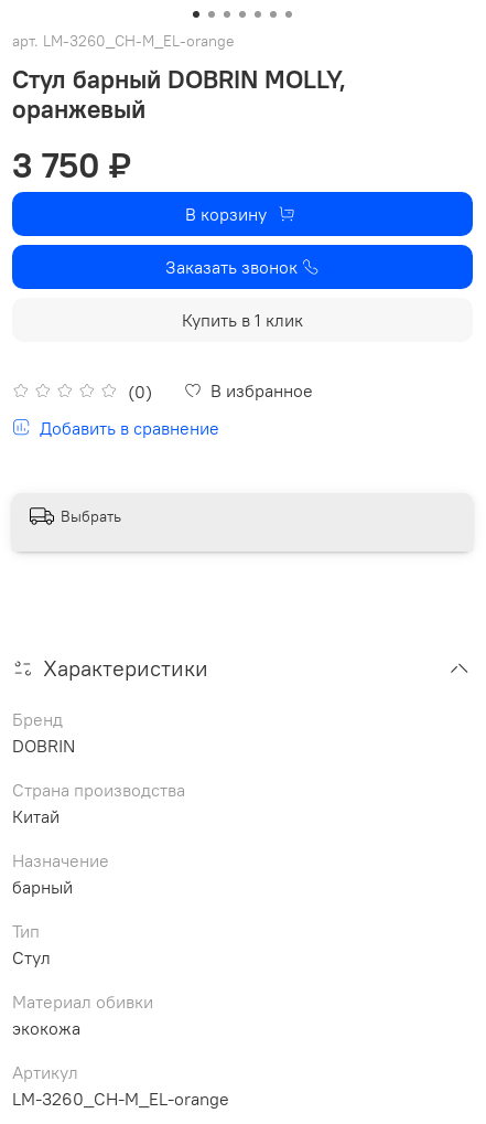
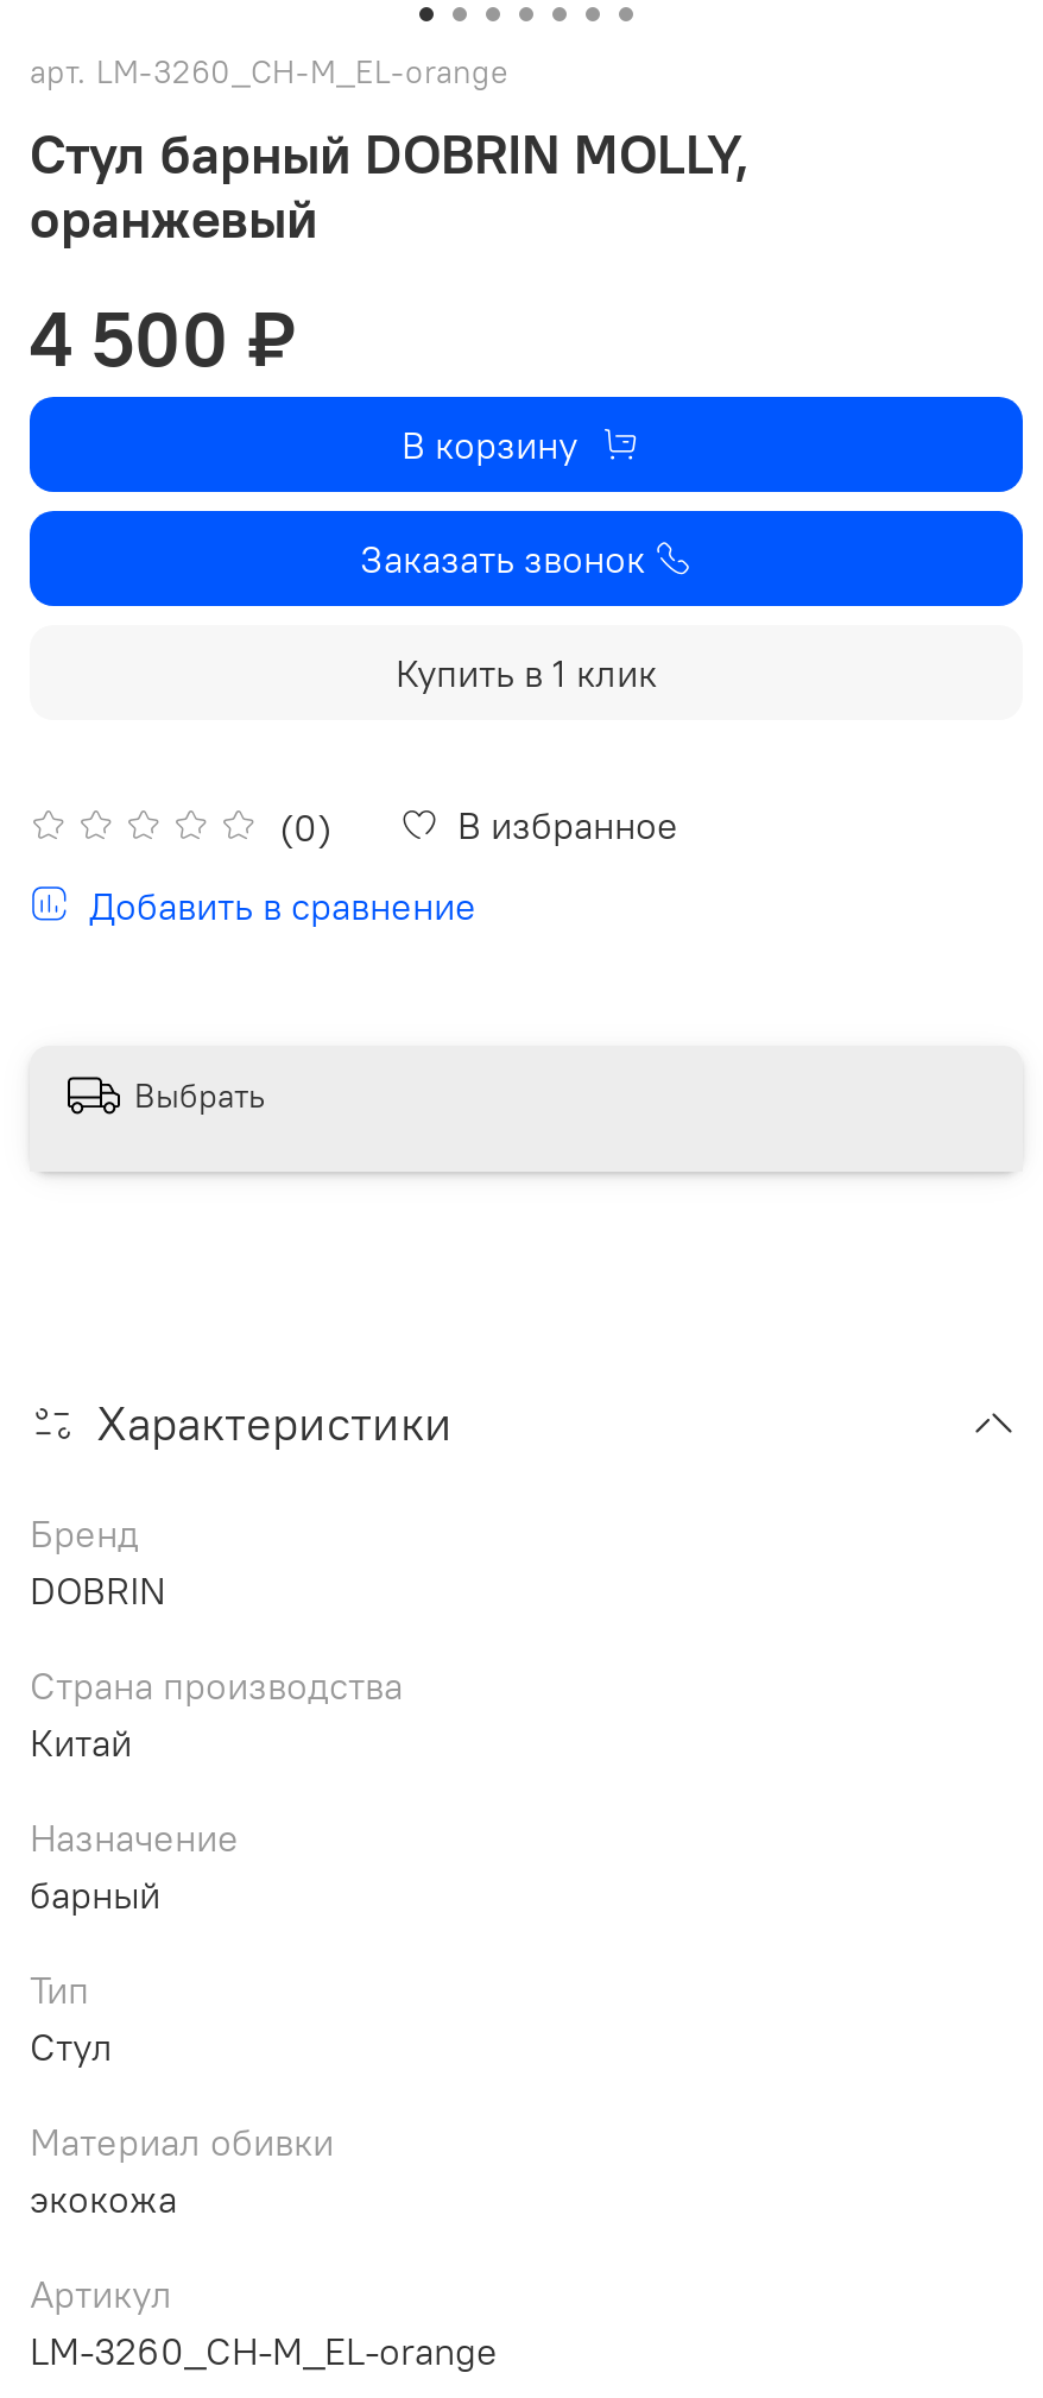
[12,142,131,187] 3 750 ₽ -> [30,289,296,387] 4 500 ₽

